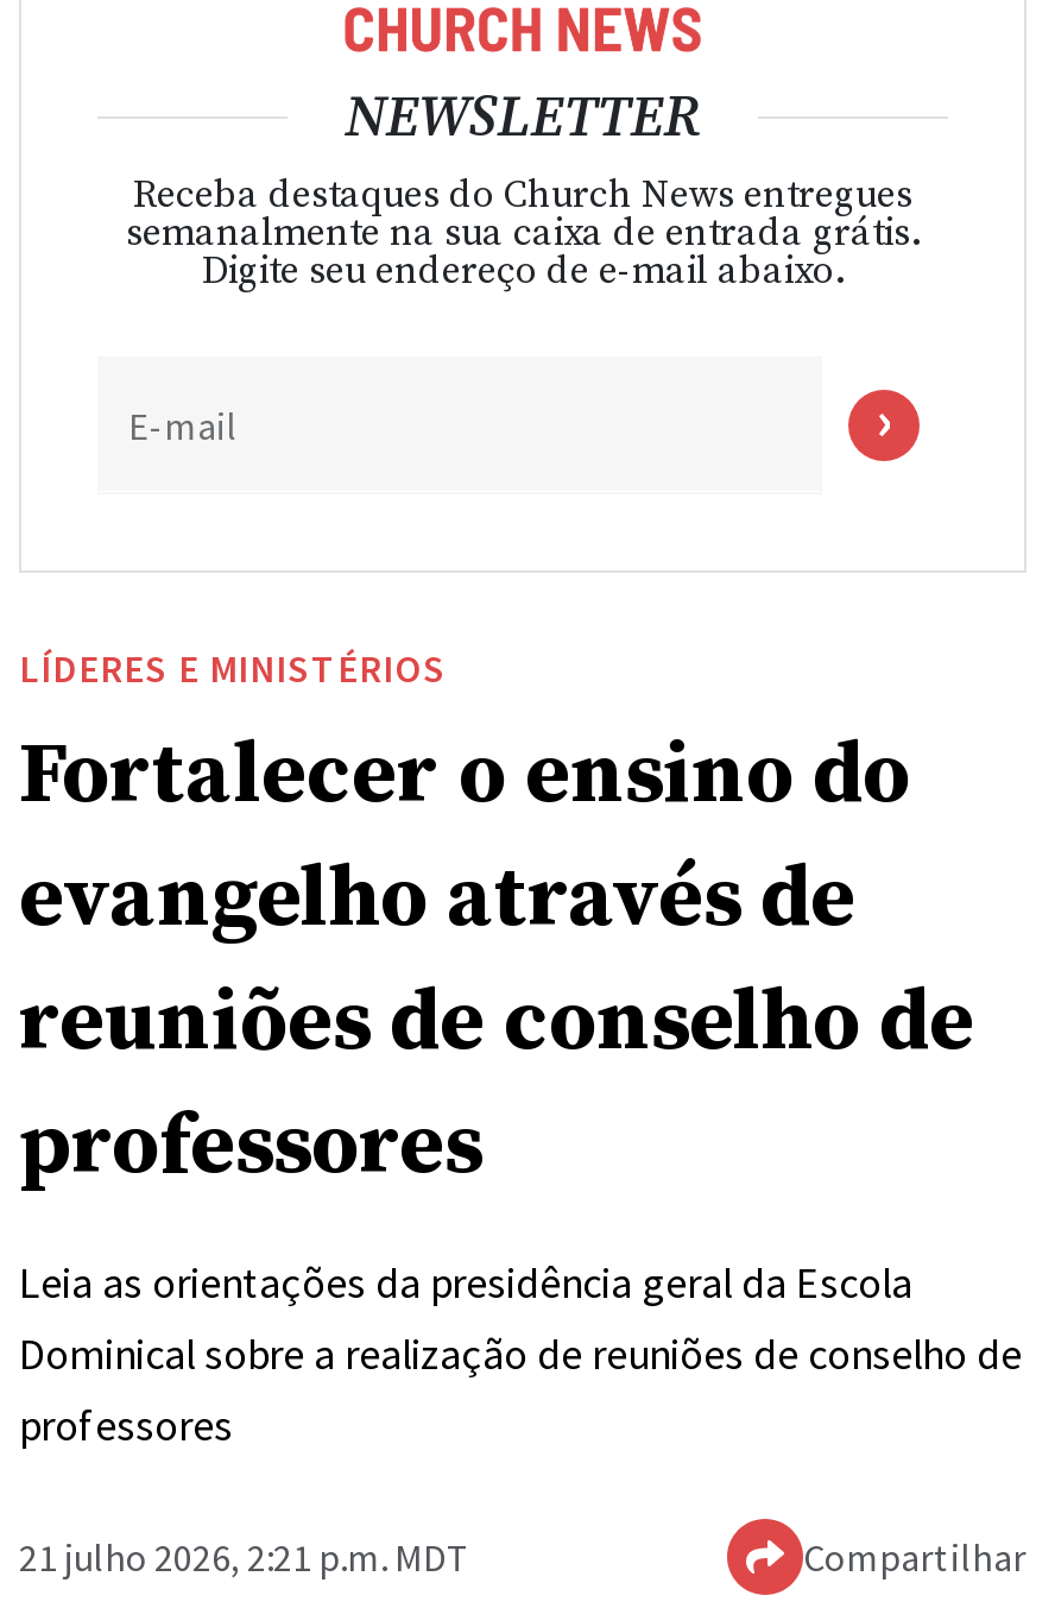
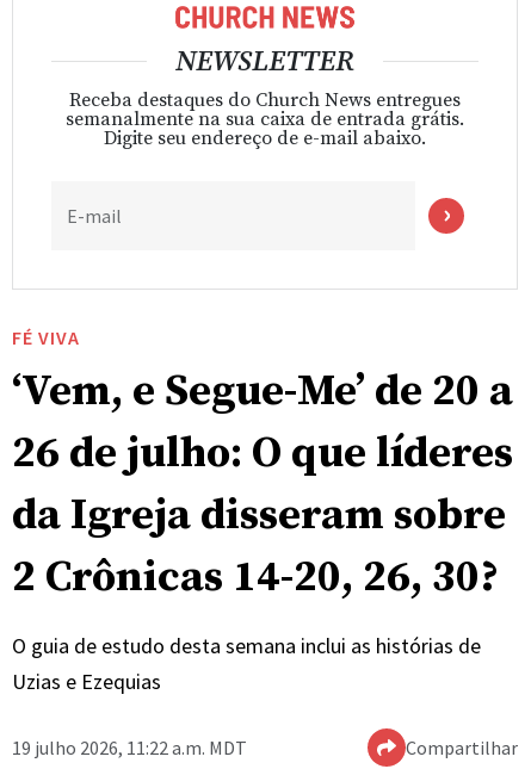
[19,643,974,1199] LÍDERES E MINISTÉRIOS | Fortalecer o ensino do | evangelho através de | reuniões de conselho de | professores -> [12,325,513,604] FÉ VIVA | ‘Vem, e Segue-Me’ de 20 a | 26 de julho: O que líderes | da Igreja disseram sobre | 2 Crônicas 14-20, 26, 30?
[19,1254,1022,1451] Leia as orientações da presidência geral da Escola | Dominical sobre a realização de reuniões de conselho de | professores -> [12,631,481,695] O guia de estudo desta semana inclui as histórias de | Uzias e Ezequias
[19,1532,470,1580] 21 julho 2026, 2:21 p.m. MDT -> [12,735,247,759] 19 julho 2026, 11:22 a.m. MDT

